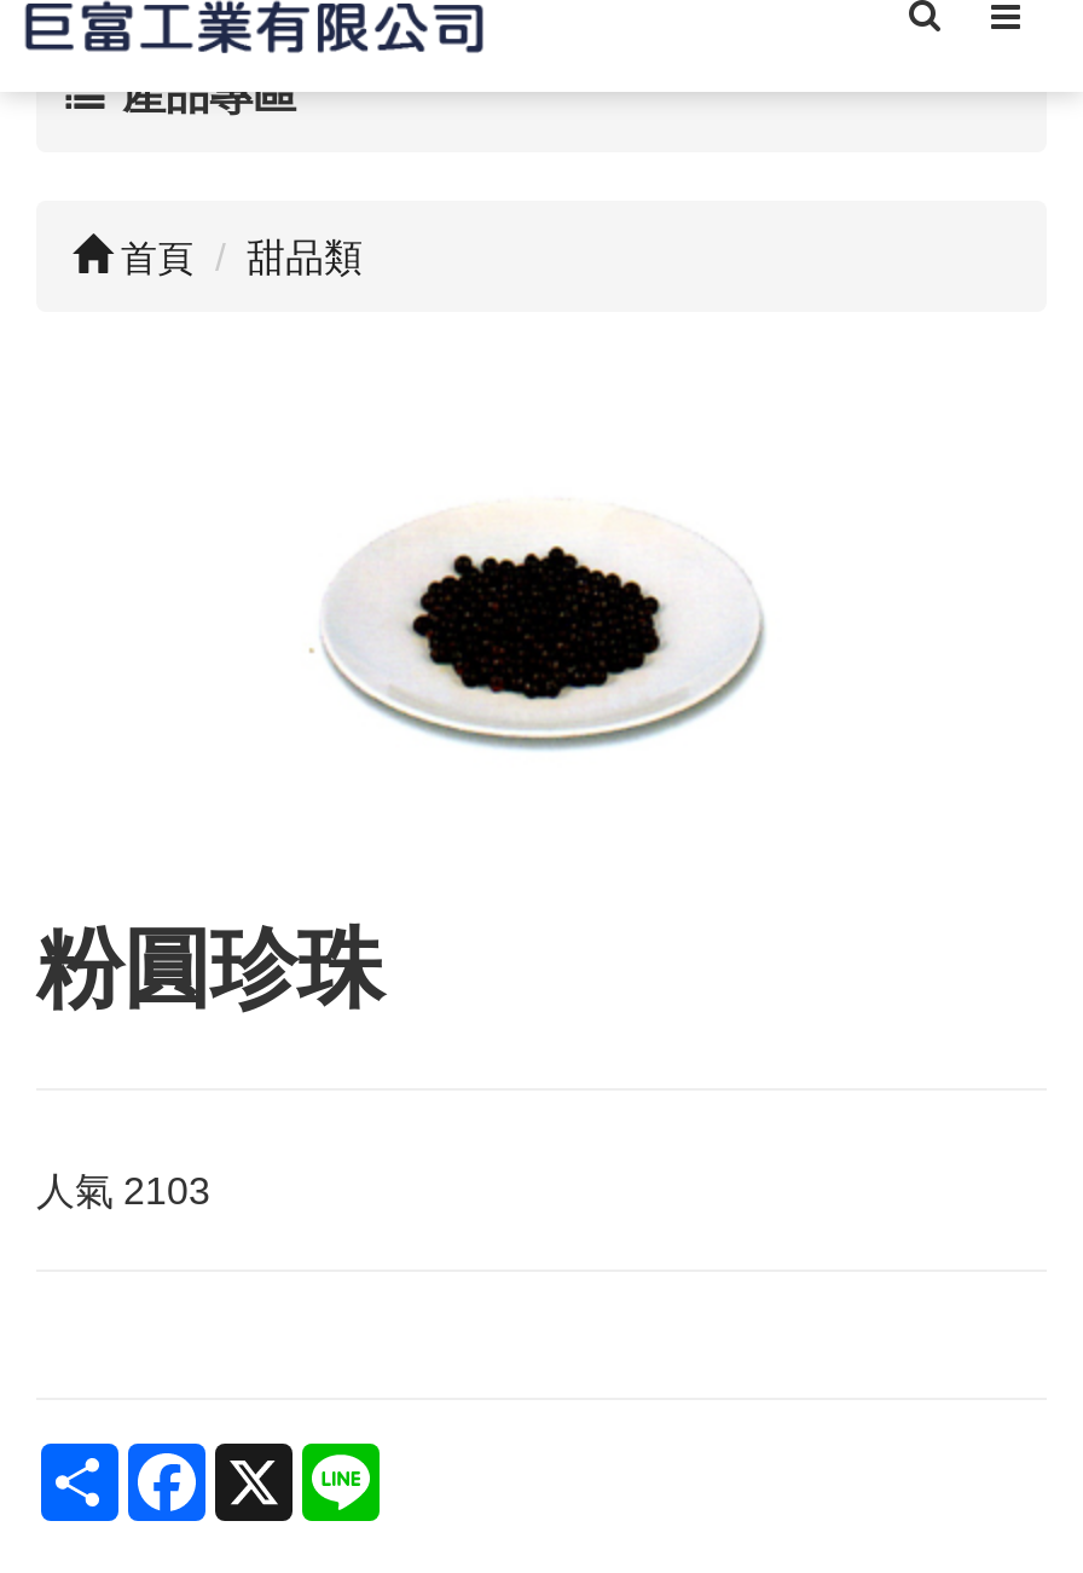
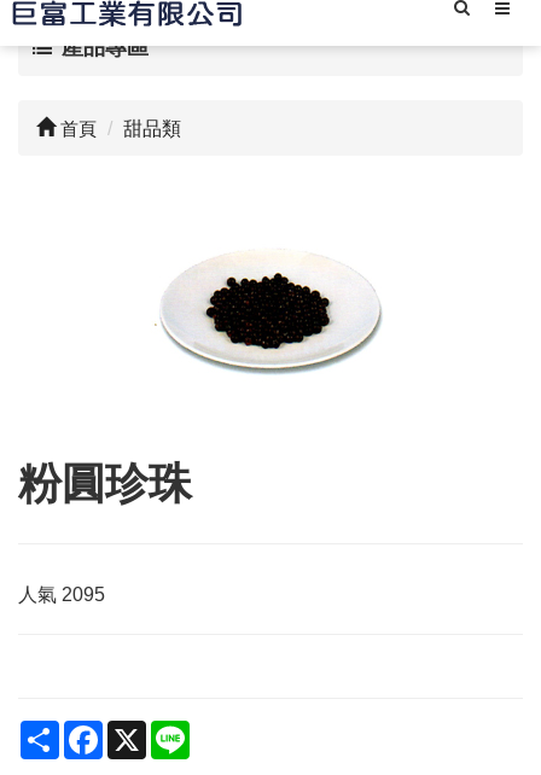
[36,1170,210,1211] 人氣2103 -> [18,584,105,605] 人氣2095

